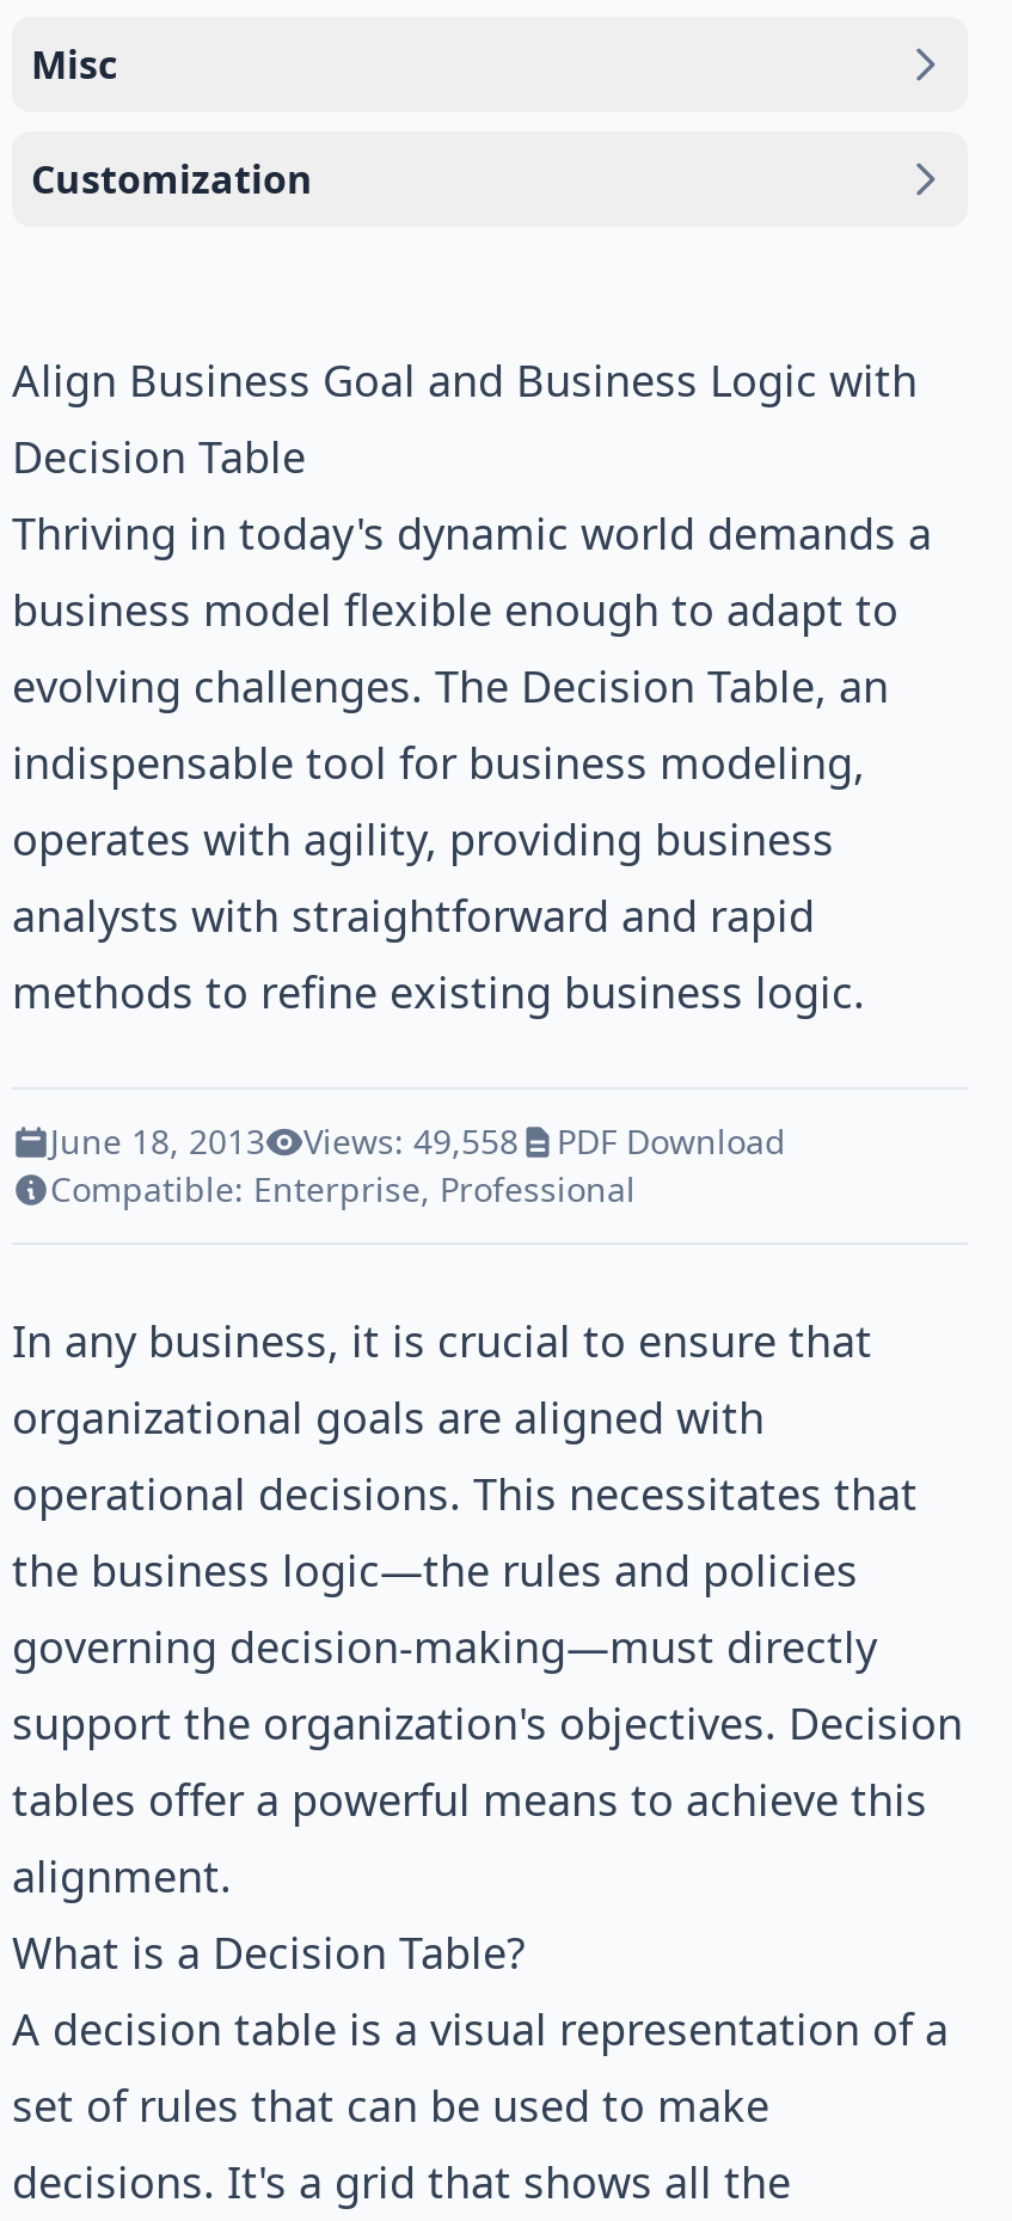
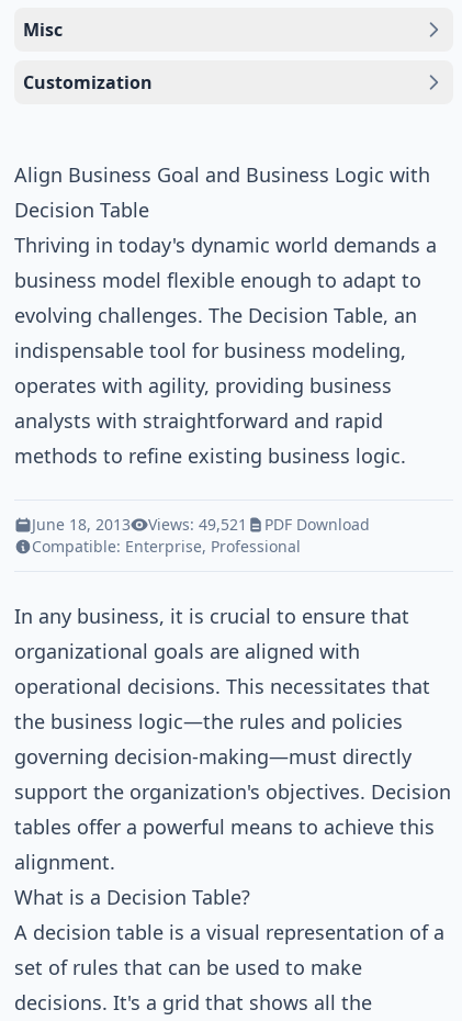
[50,1118,786,1164] June 18, 2013 Views: 49,558 PDF Download -> [32,514,370,535] June 18, 2013 Views: 49,521 PDF Download

